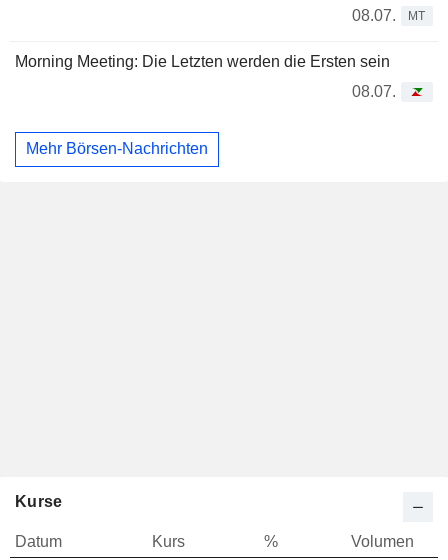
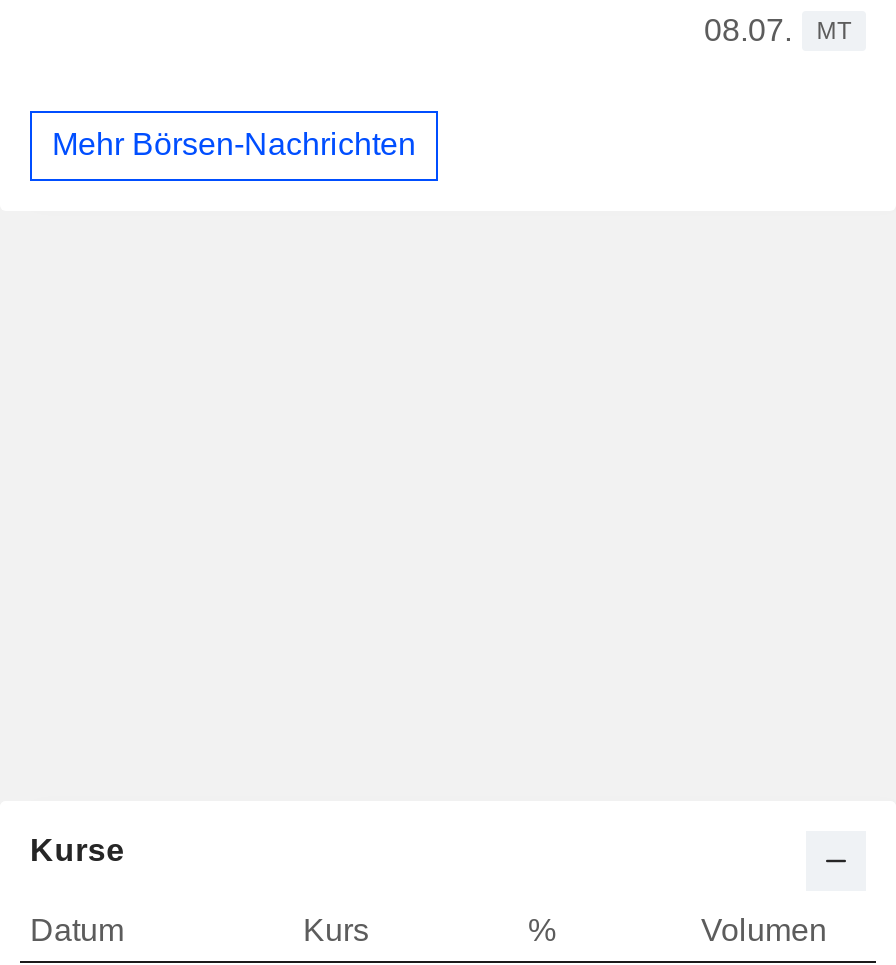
[15,53,396,100] Morning Meeting: Die Letzten werden die Ersten sein | 08.07. -> none

